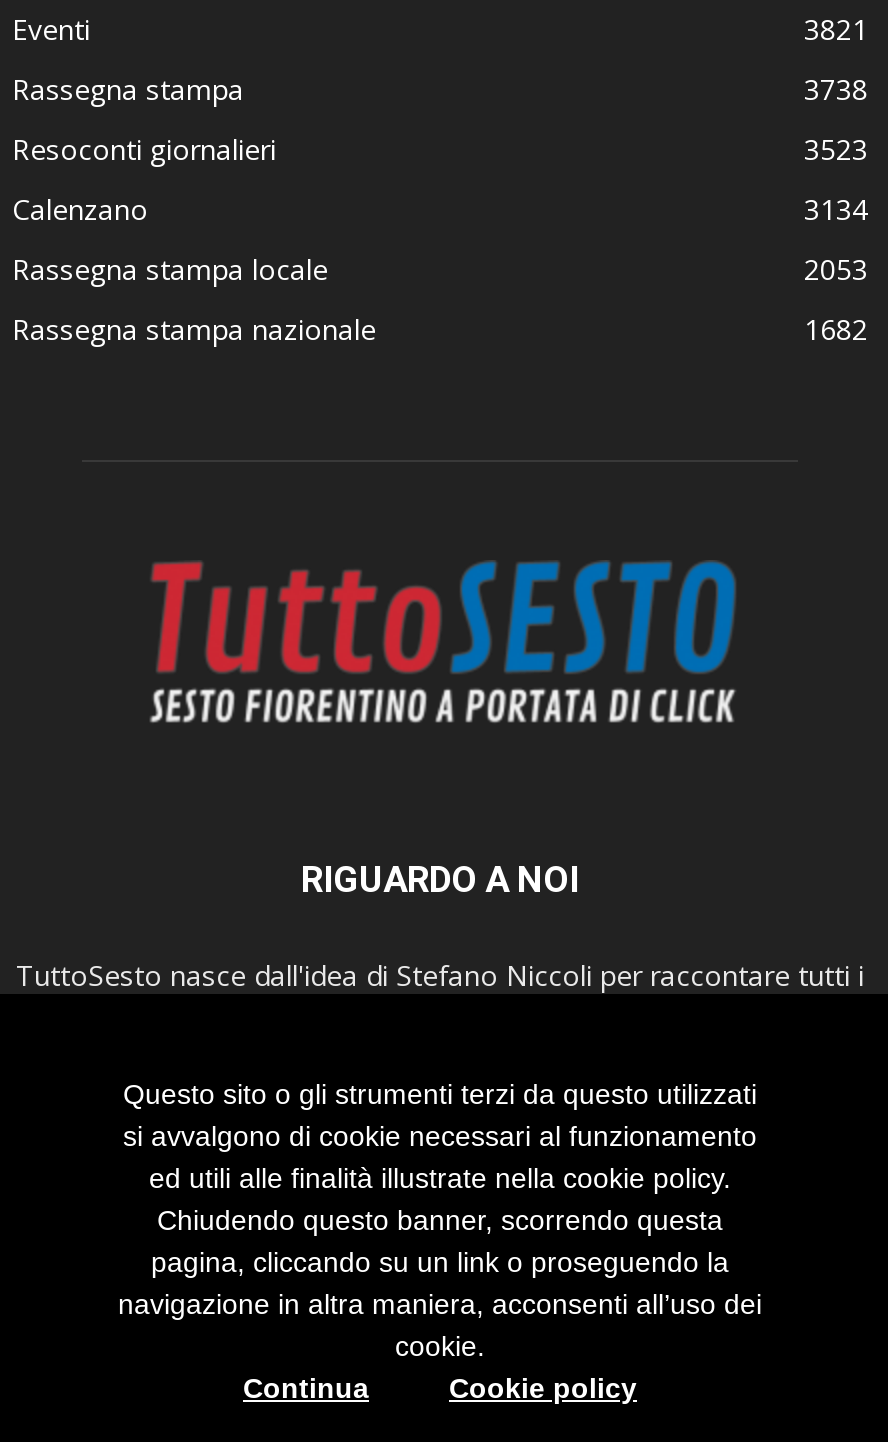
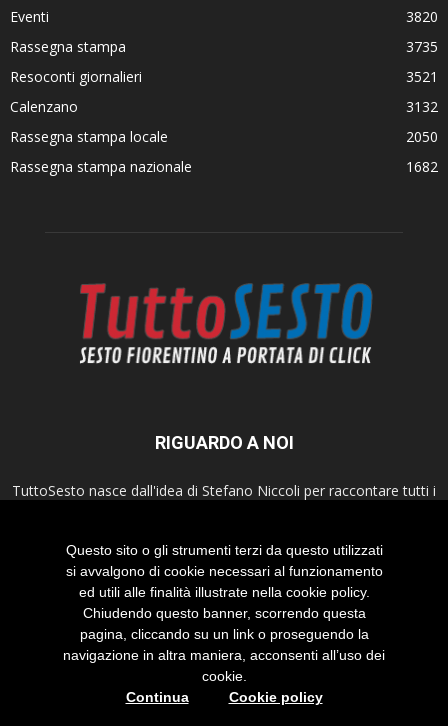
[804,9,868,47] 3821 -> [406,7,438,26] 3820
[804,69,868,107] 3738 -> [406,37,438,56] 3735
[804,129,868,167] 3523 -> [406,67,438,86] 3521
[804,189,868,227] 3134 -> [406,97,438,116] 3132
[804,249,868,287] 2053 -> [406,127,438,146] 2050

